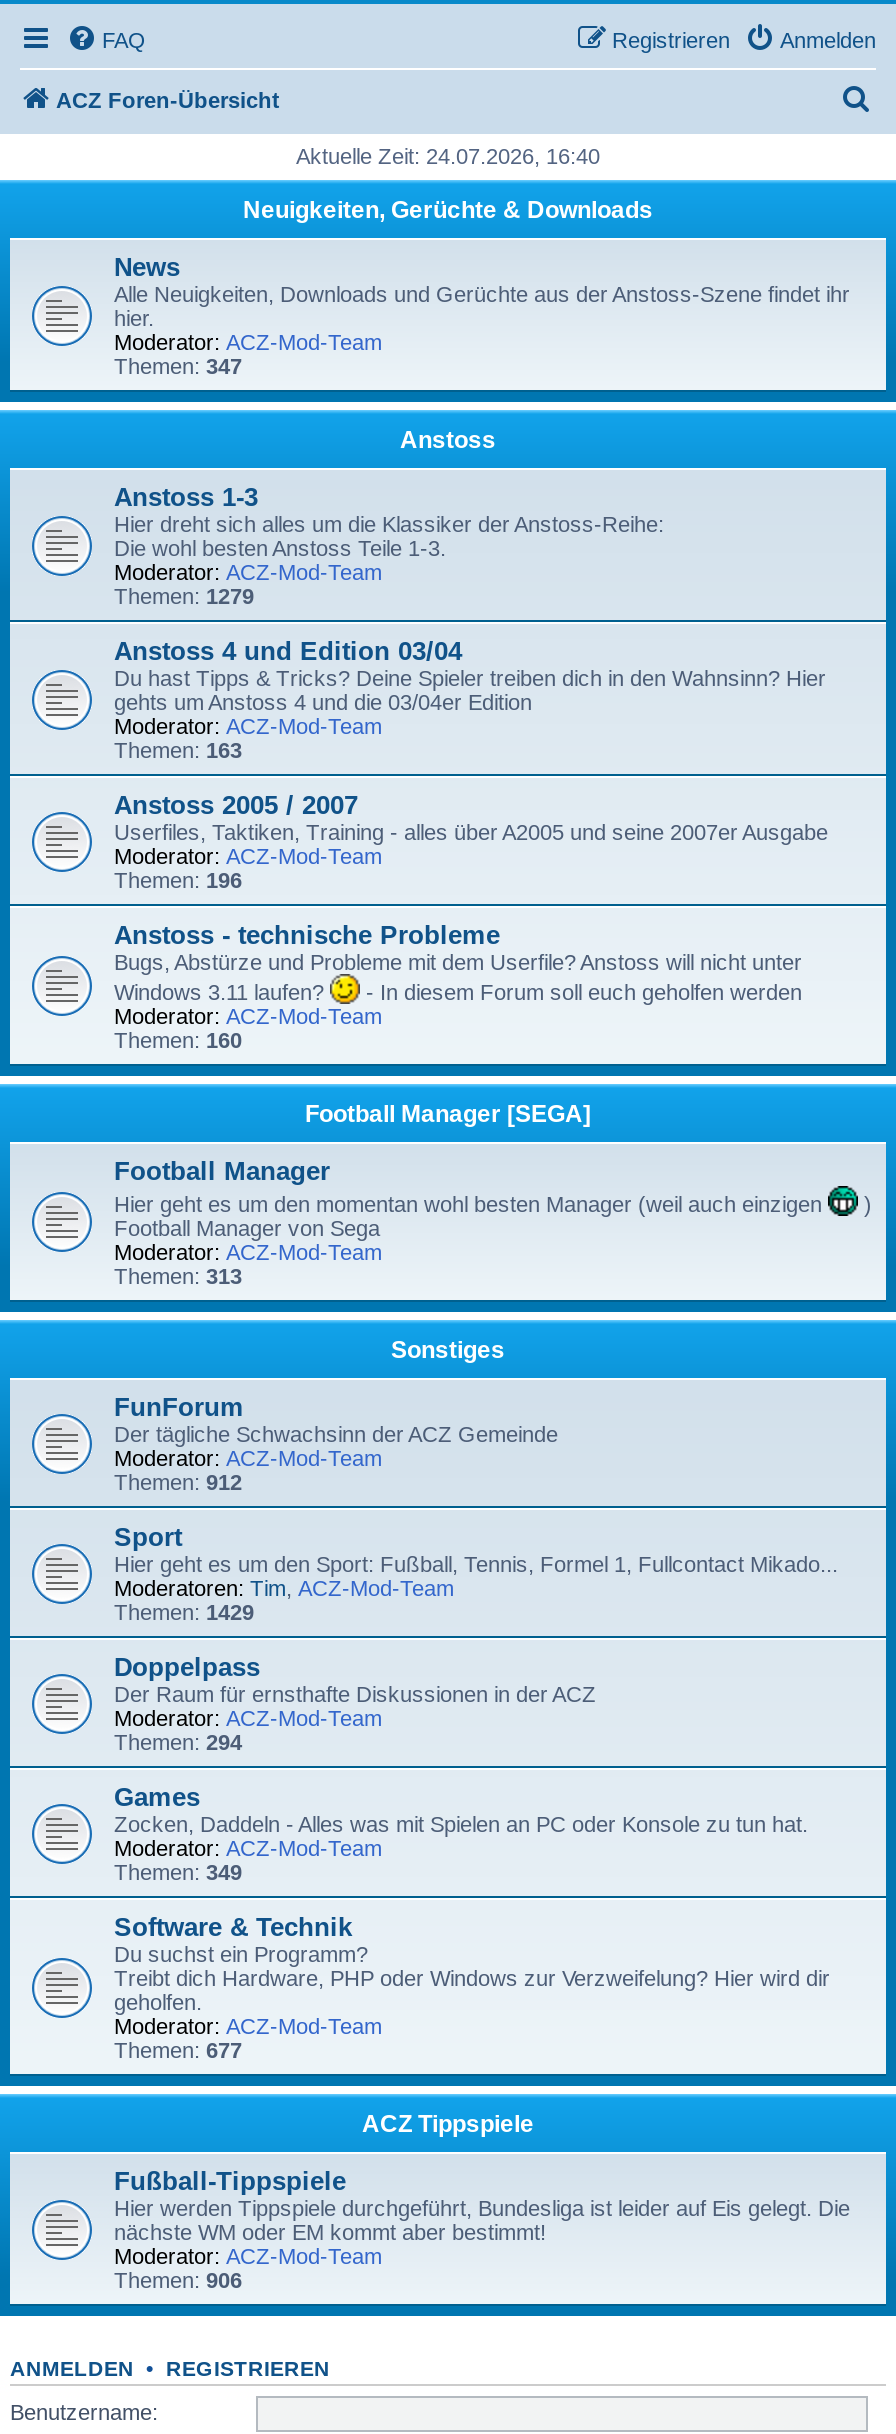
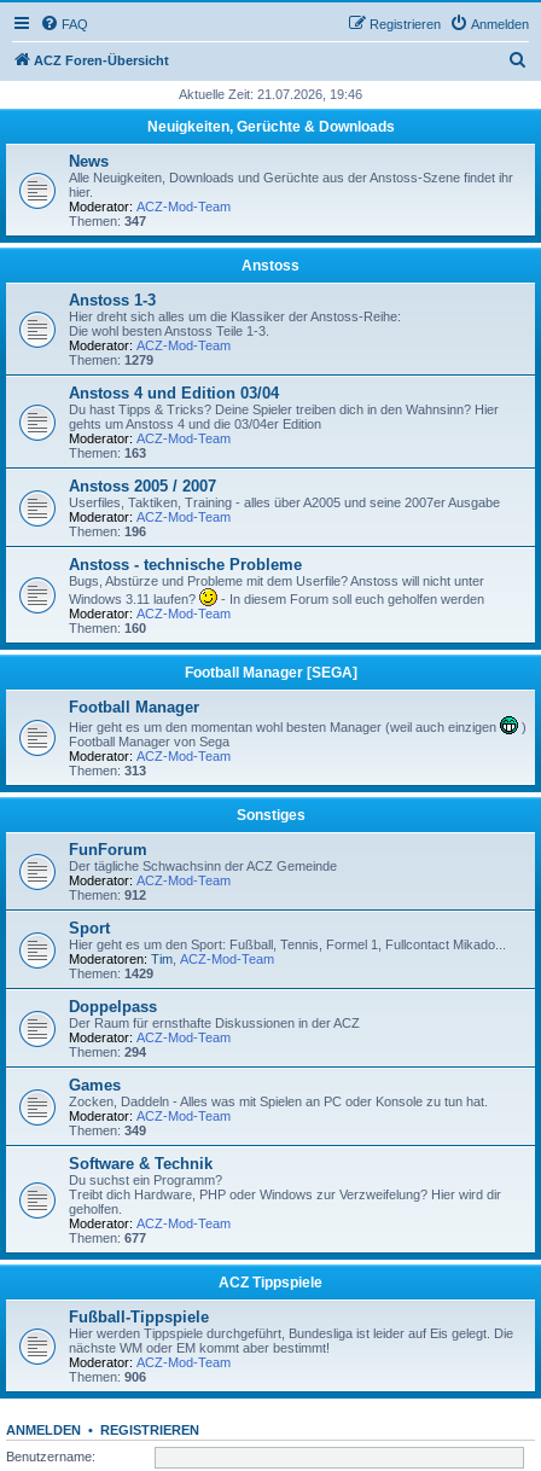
[296,144,600,168] Aktuelle Zeit: 24.07.2026, 16:40 -> [179,87,362,101] Aktuelle Zeit: 21.07.2026, 19:46

